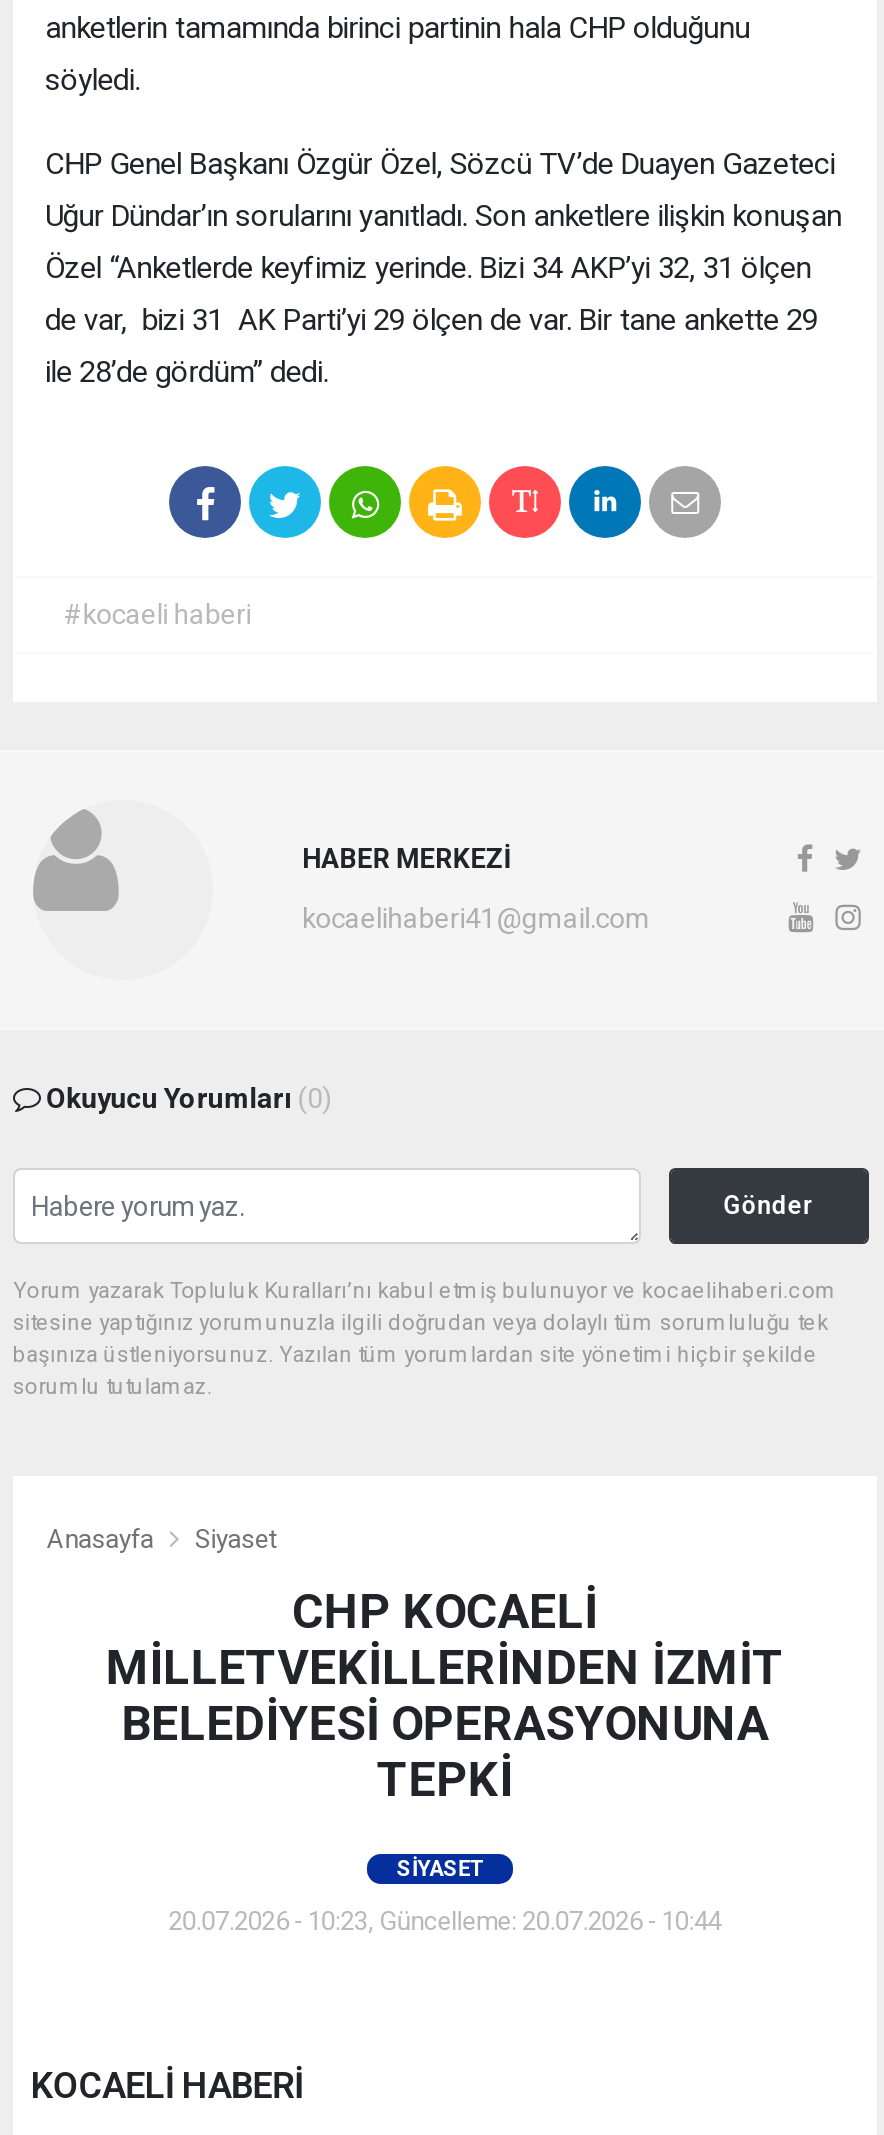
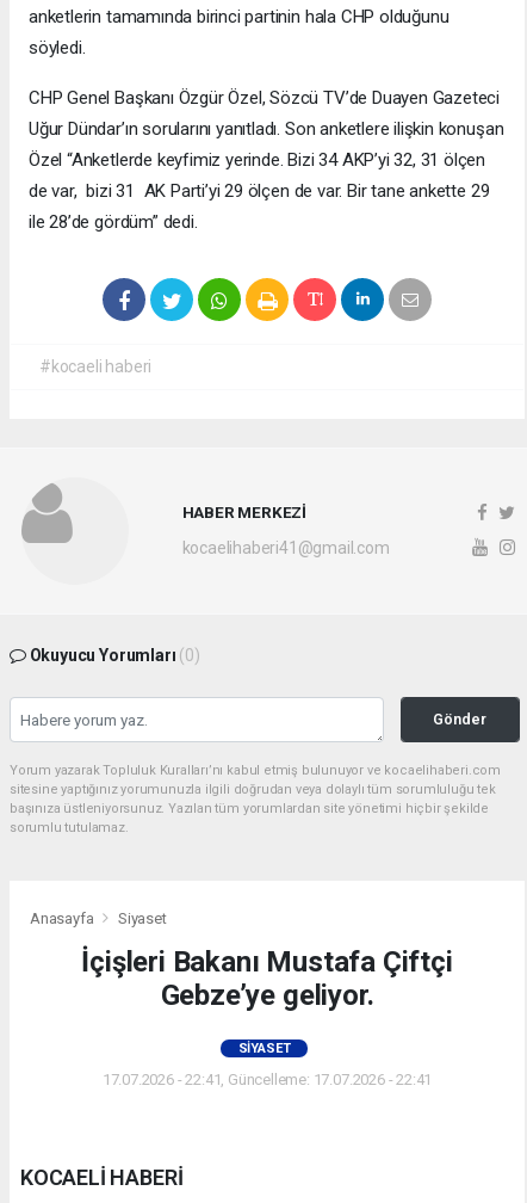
[106,1584,784,1808] CHP KOCAELİ | MİLLETVEKİLLERİNDEN İZMİT | BELEDİYESİ OPERASYONUNA | TEPKİ -> [82,945,453,1012] İçişleri Bakanı Mustafa Çiftçi | Gebze’ye geliyor.
[169,1906,721,1936] 20.07.2026 - 10:23, Güncelleme: 20.07.2026 - 10:44 -> [102,1071,432,1089] 17.07.2026 - 22:41, Güncelleme: 17.07.2026 - 22:41

